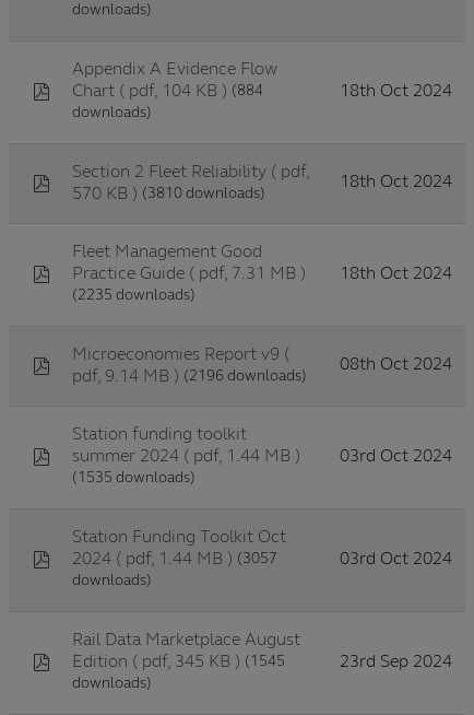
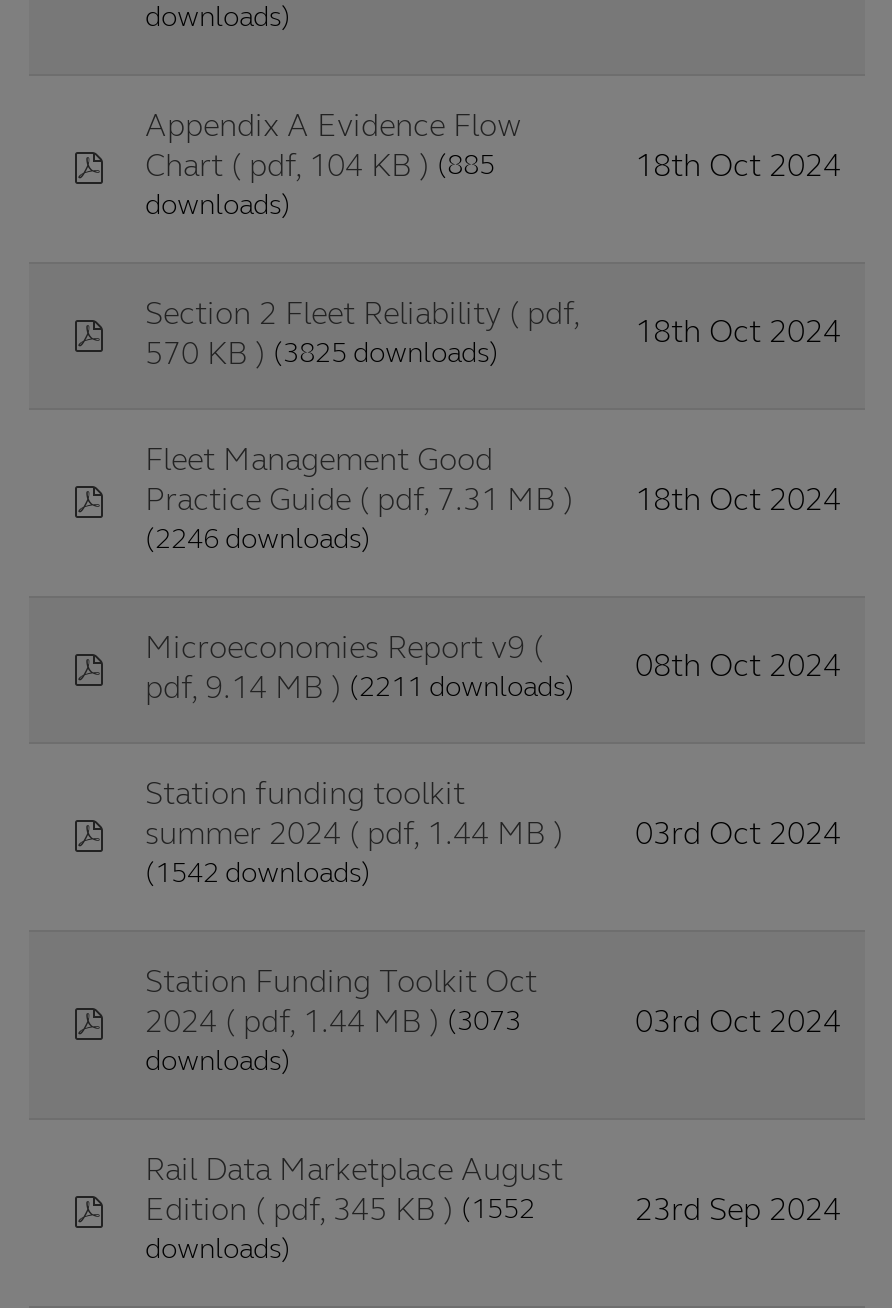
[72,83,263,101] Chart ( pdf, 104 KB ) (884 -> [145,152,495,185] Chart ( pdf, 104 KB ) (885
[72,186,265,204] 570 KB ) (3810 downloads) -> [145,340,499,373] 570 KB ) (3825 downloads)
[72,288,195,304] (2235 downloads) -> [145,527,371,557] (2246 downloads)
[72,369,307,386] pdf, 9.14 MB ) (2196 downloads) -> [145,674,575,707] pdf, 9.14 MB ) (2211 downloads)
[72,471,195,487] (1535 downloads) -> [145,861,371,891] (1542 downloads)
[72,551,277,569] 2024 ( pdf, 1.44 MB ) (3057 -> [145,1008,521,1041] 2024 ( pdf, 1.44 MB ) (3073
[72,654,285,672] Edition ( pdf, 345 KB ) (1545 -> [145,1196,535,1229] Edition ( pdf, 345 KB ) (1552

